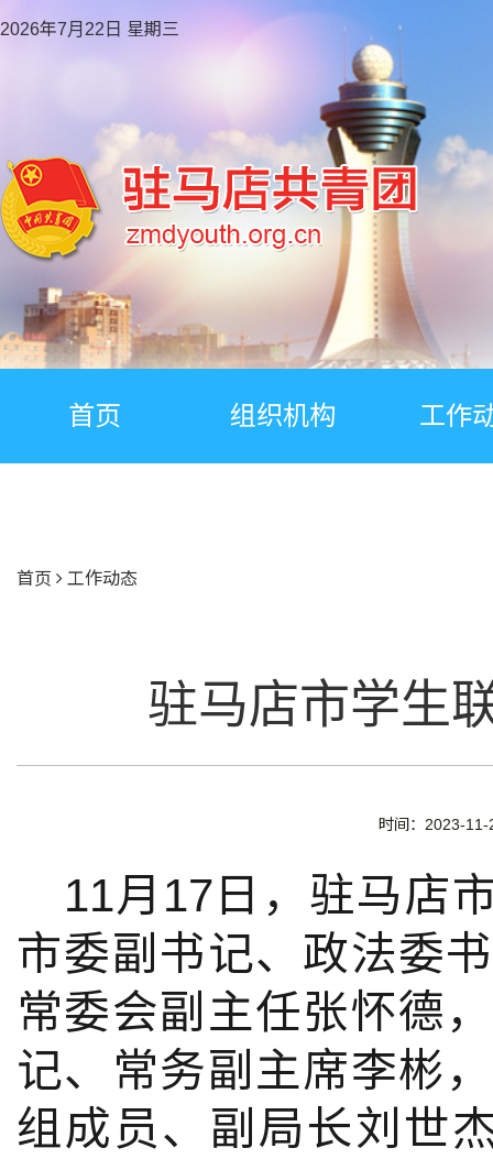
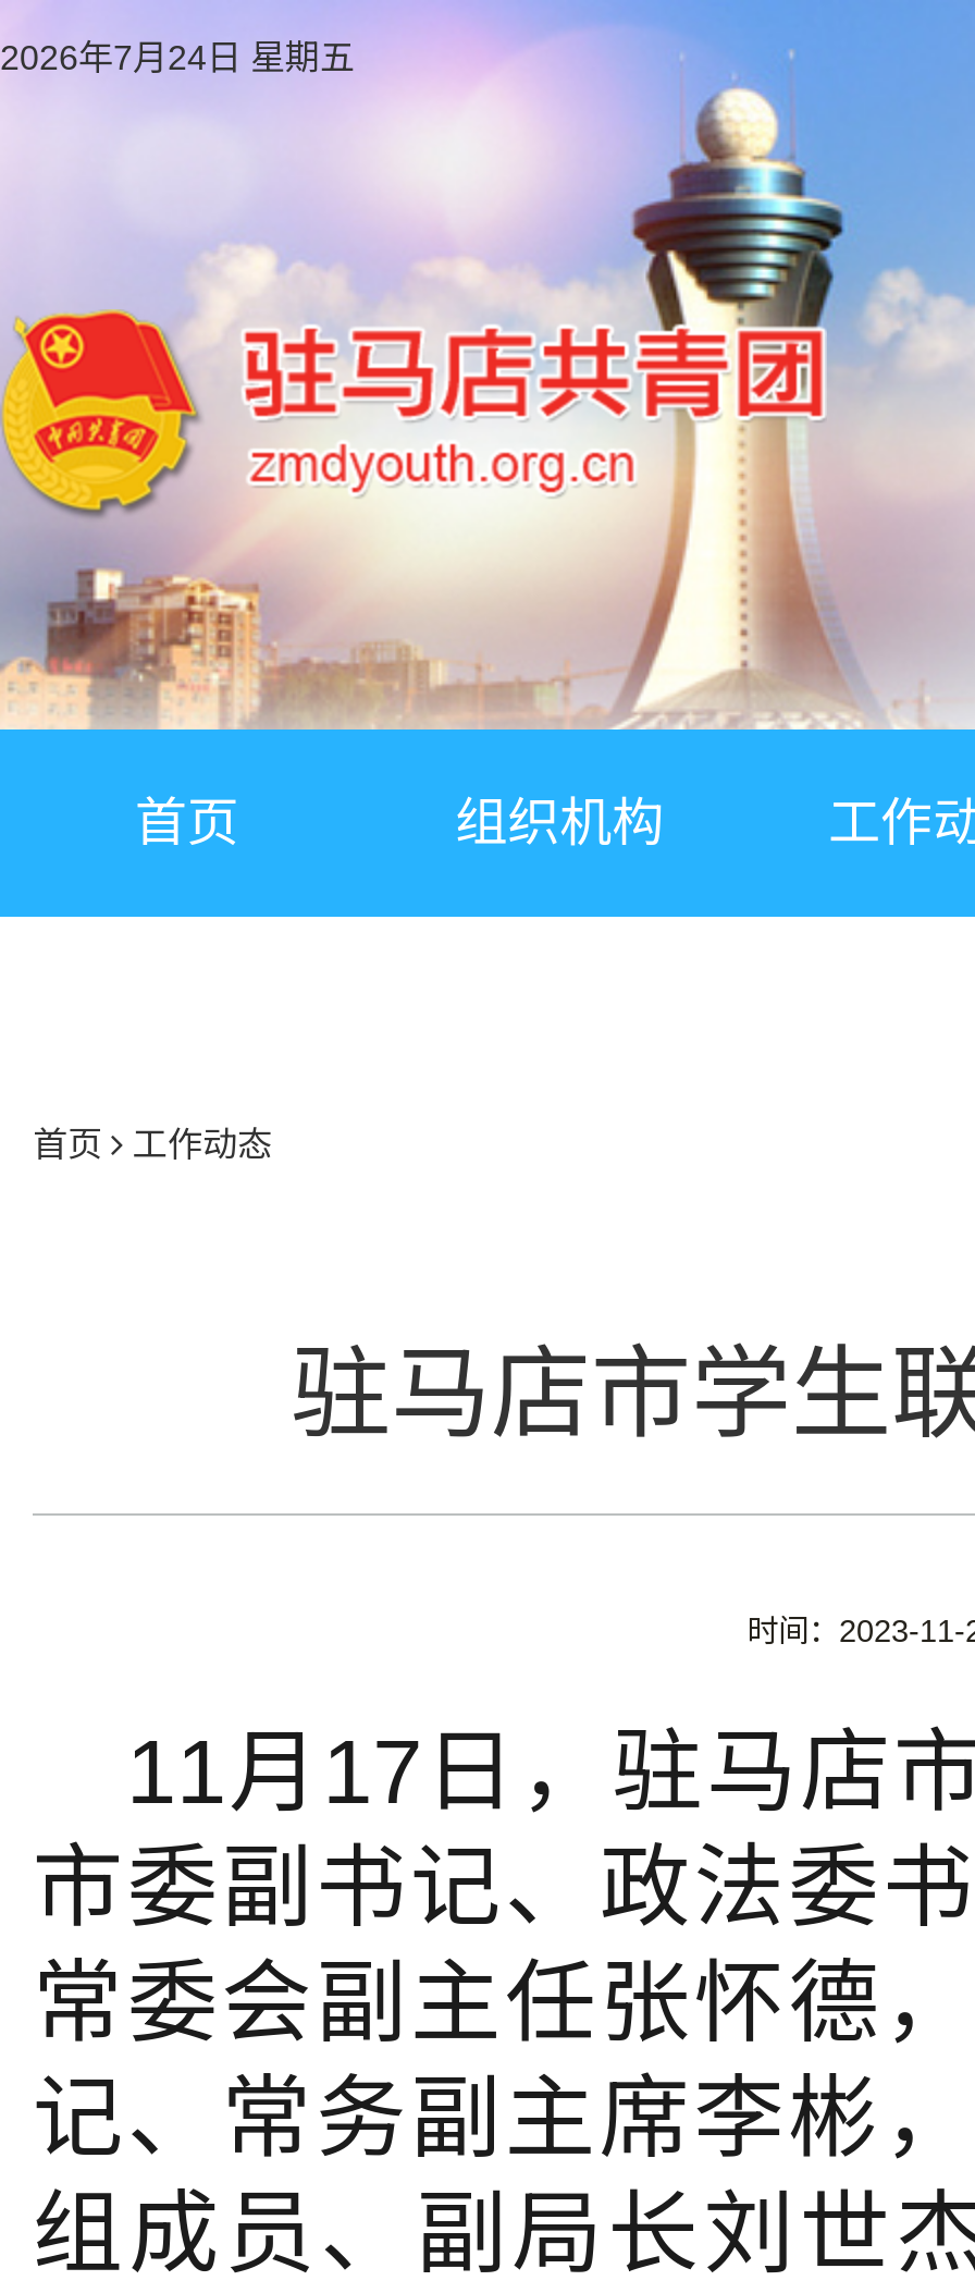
[0,20,179,39] 2026年7月22日 星期三 -> [0,39,355,76] 2026年7月24日 星期五

